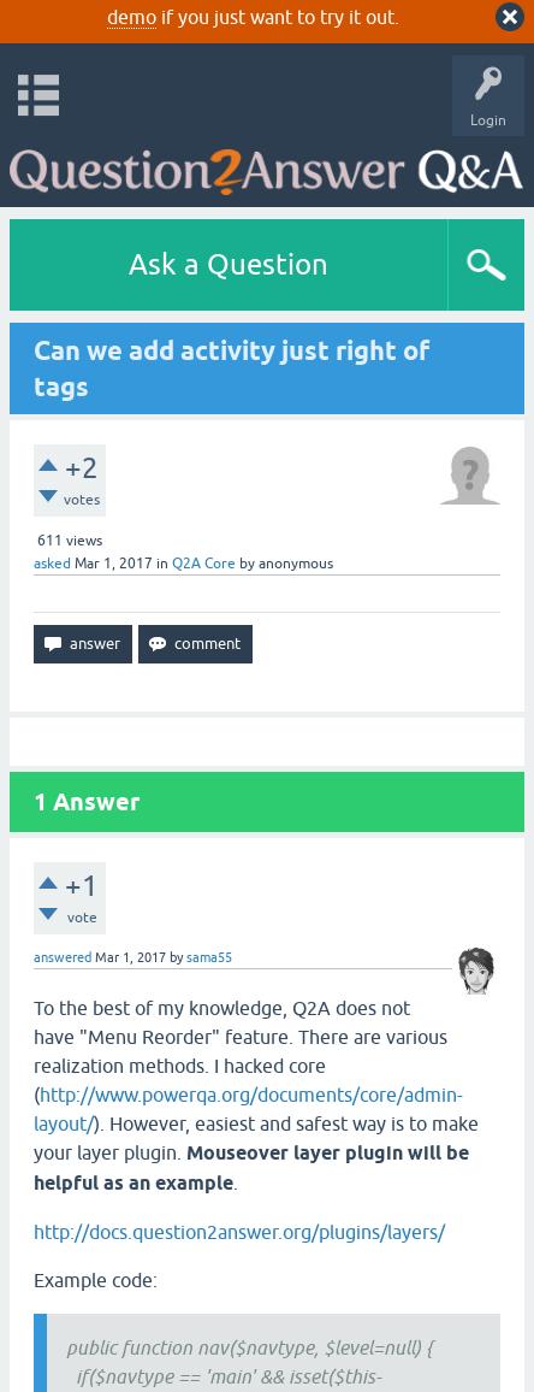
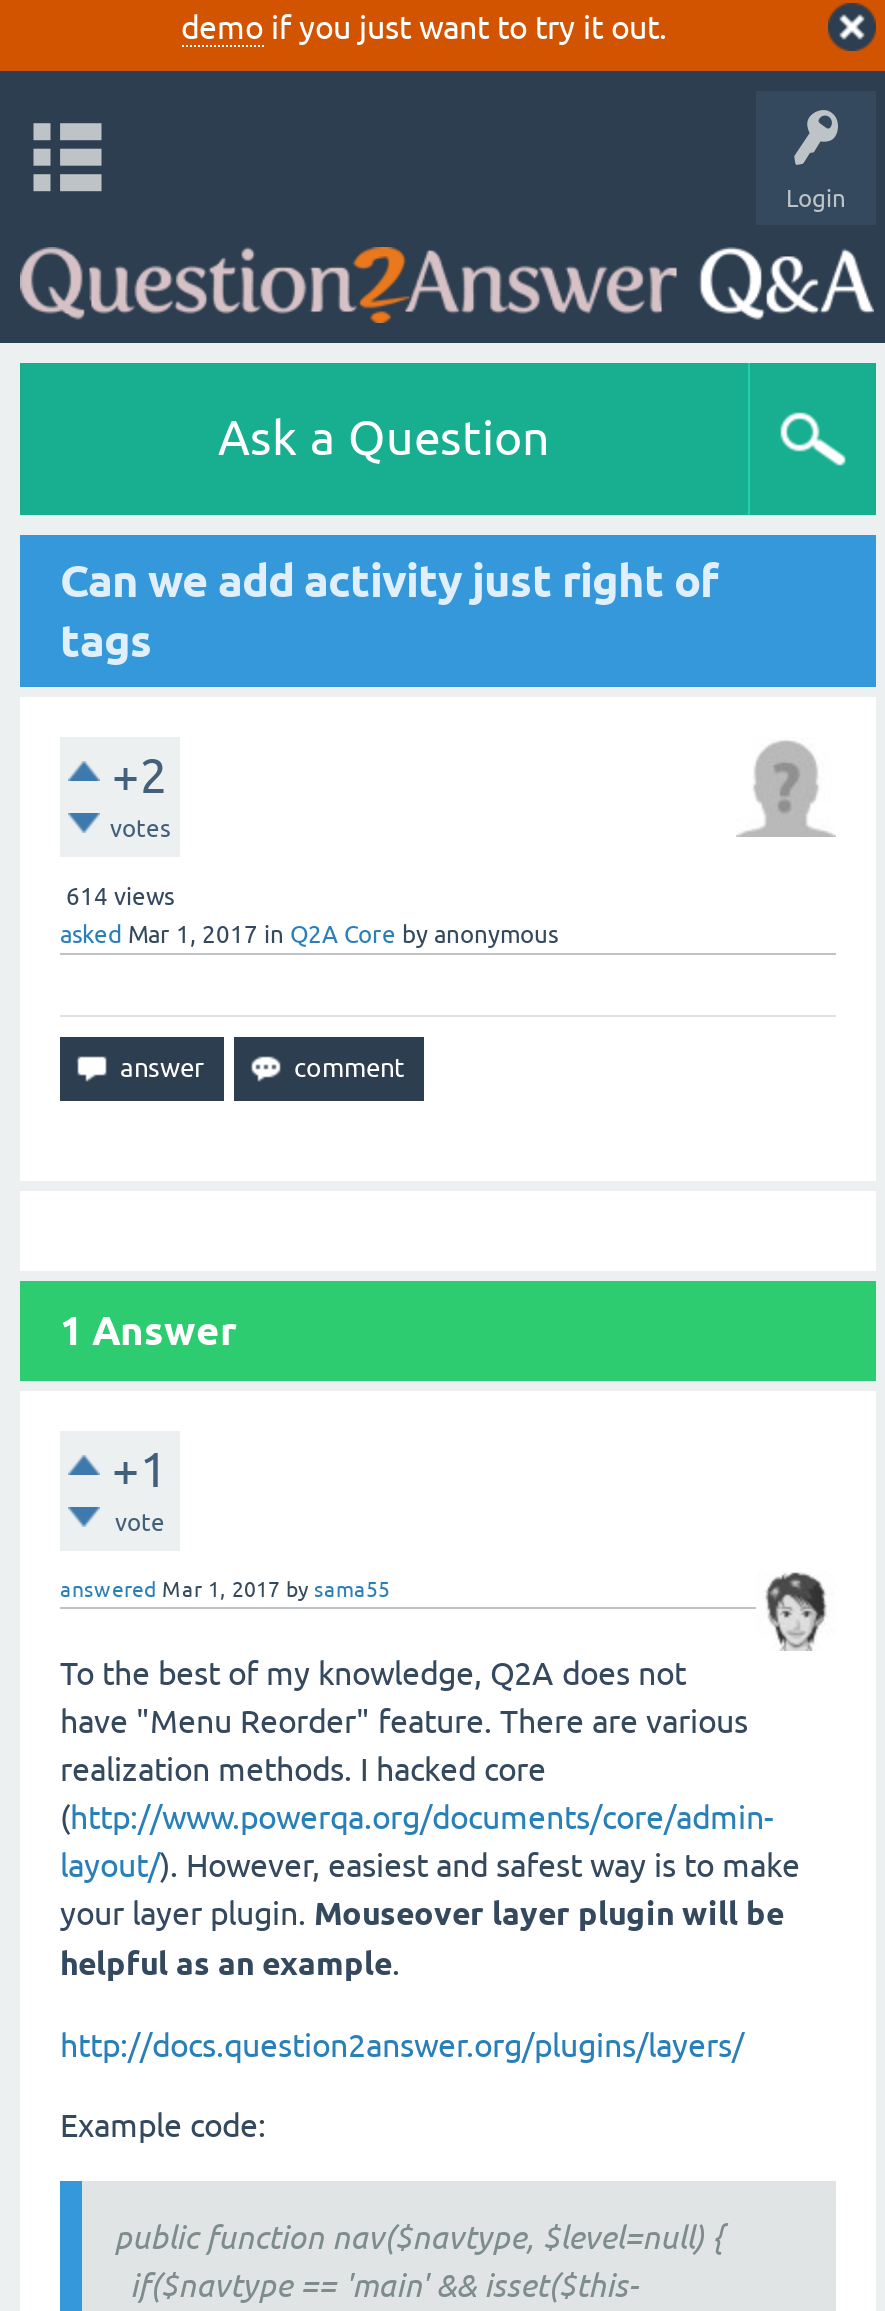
[37,532,102,549] 611 views -> [66,883,174,911] 614 views

